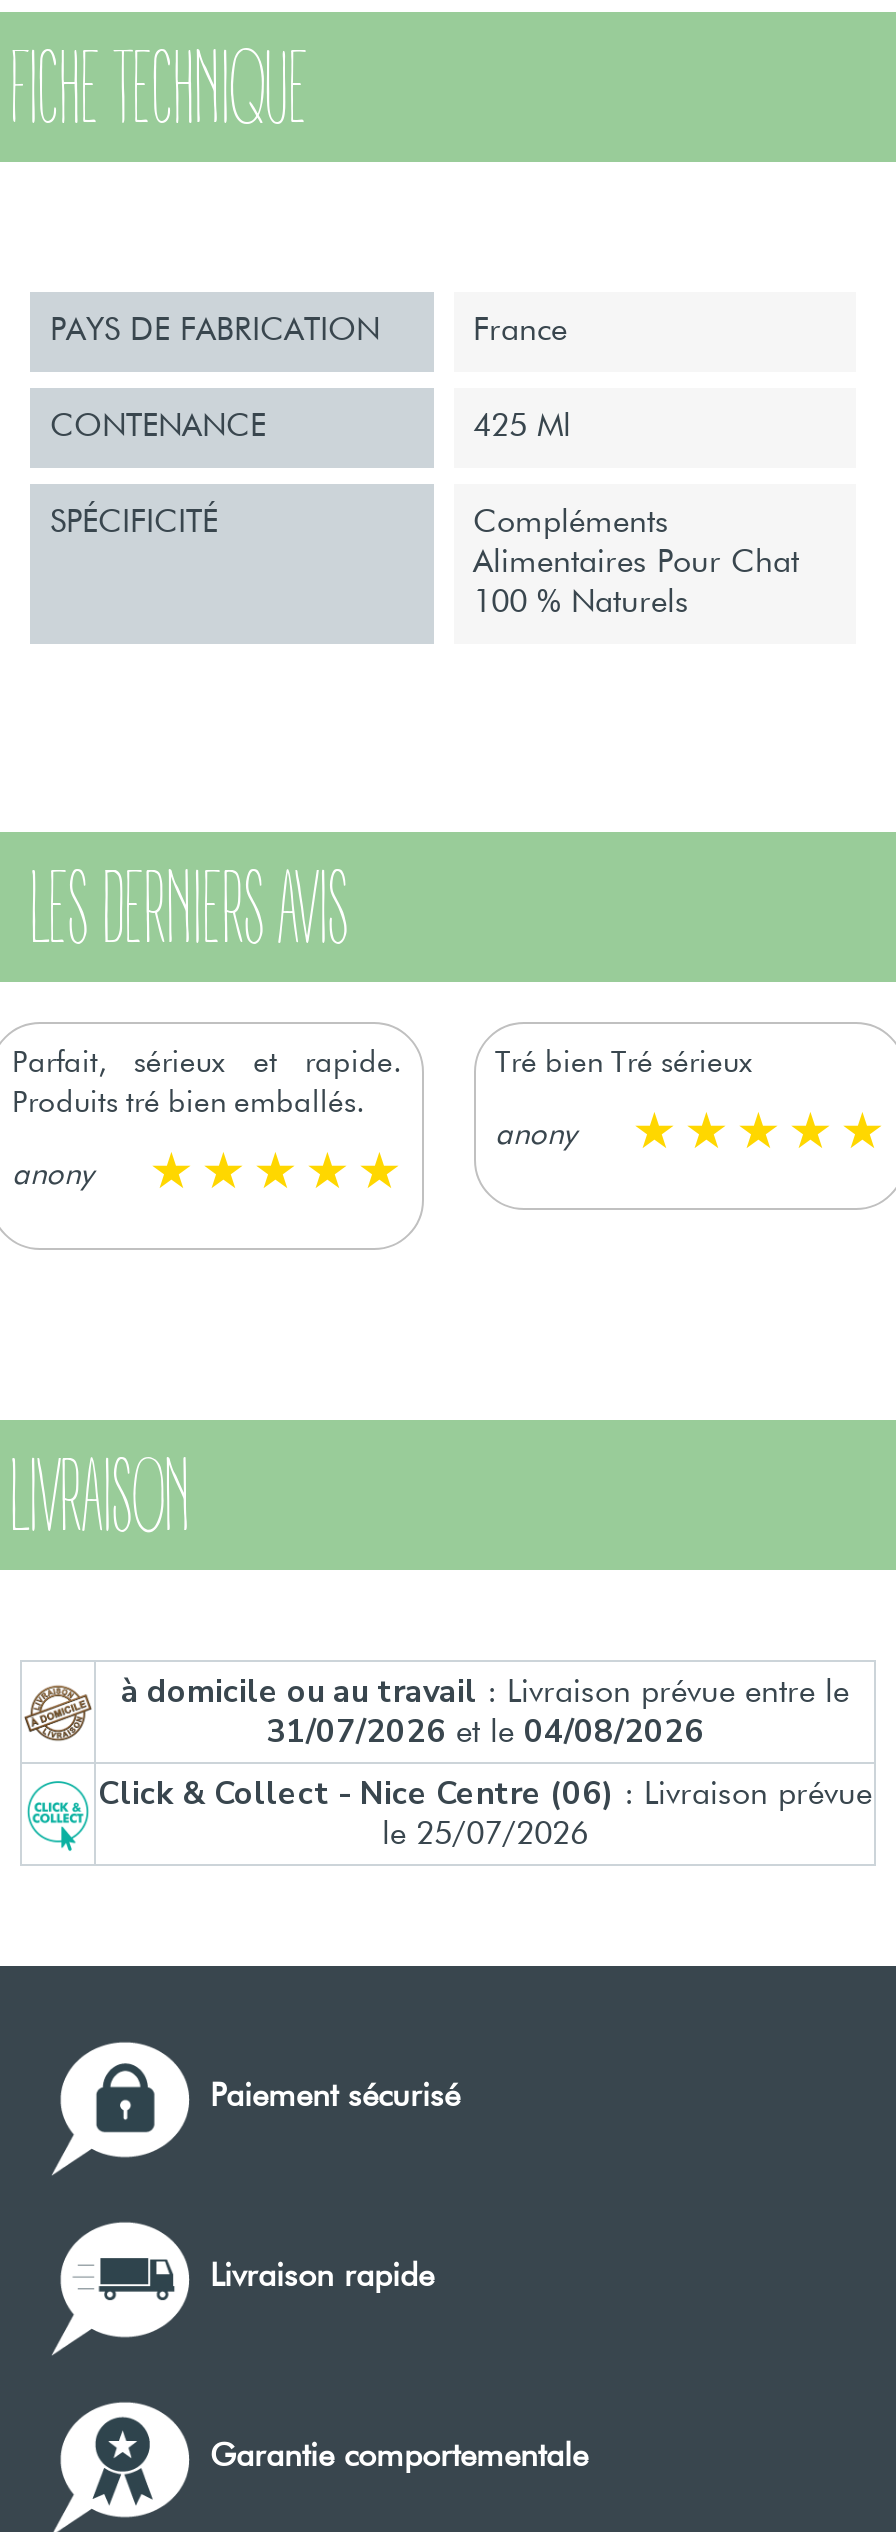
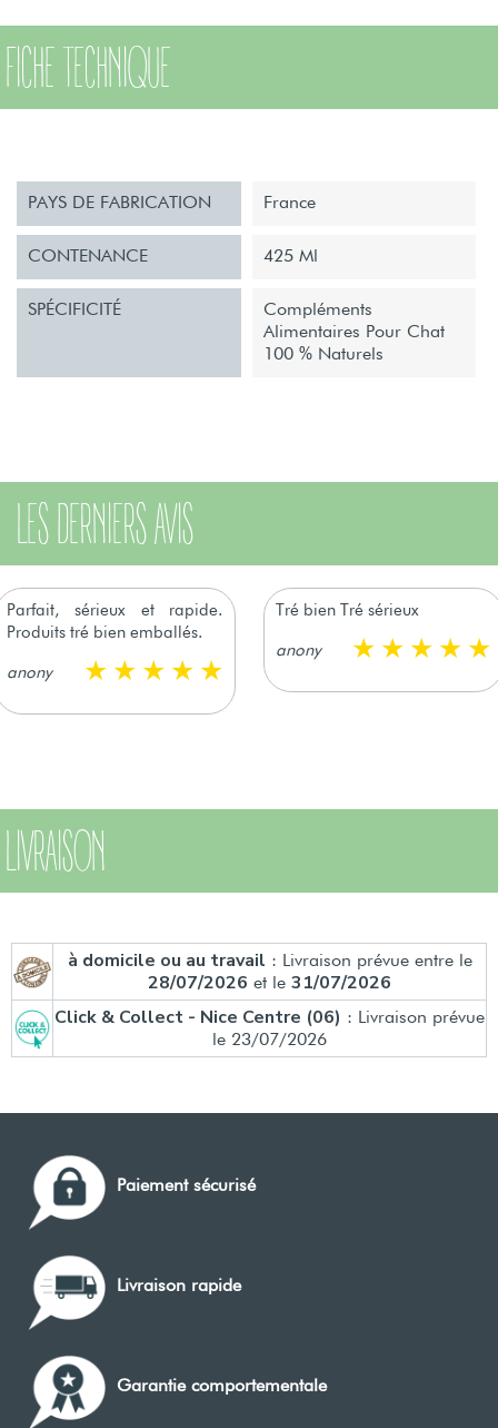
[266,1710,704,1754] 31/07/2026 et le 04/08/2026 -> [148,970,391,995] 28/07/2026 et le 31/07/2026
[382,1820,588,1852] le 25/07/2026 -> [212,1032,327,1049] le 23/07/2026

